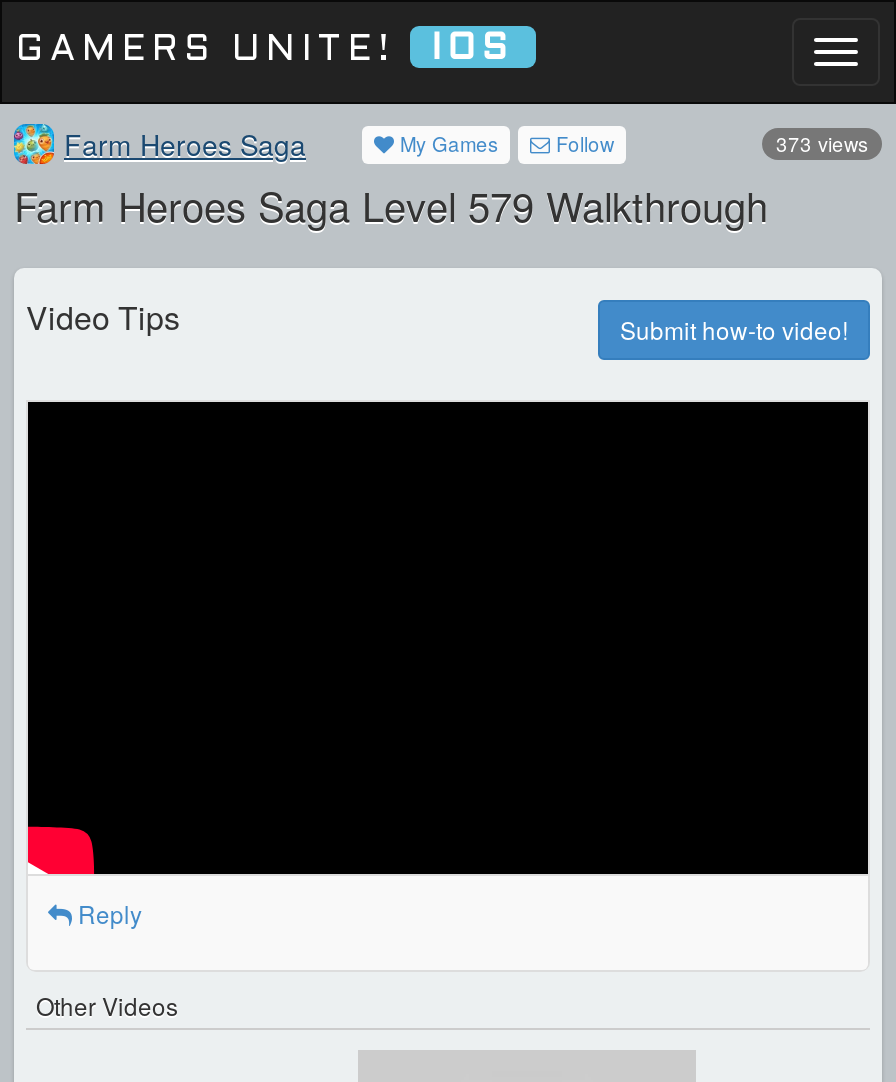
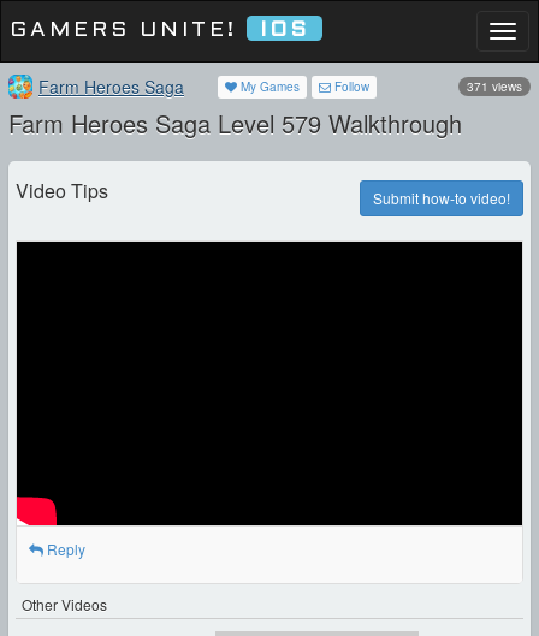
[776,130,868,158] 373 views -> [467,78,522,95] 371 views

